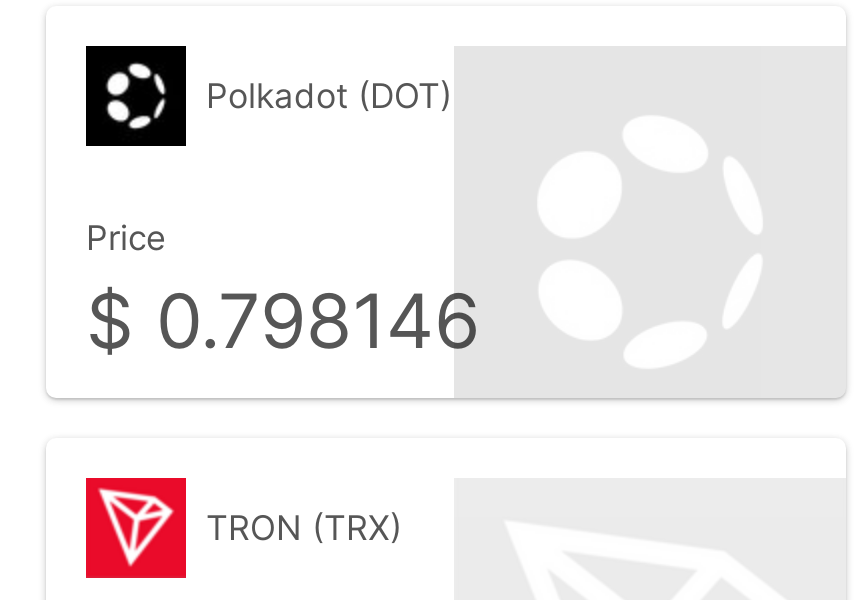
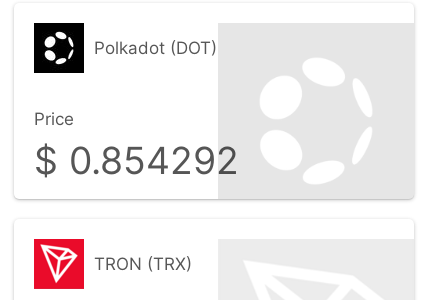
[86,277,480,367] $ 0.798146 -> [34,138,239,183] $ 0.854292

